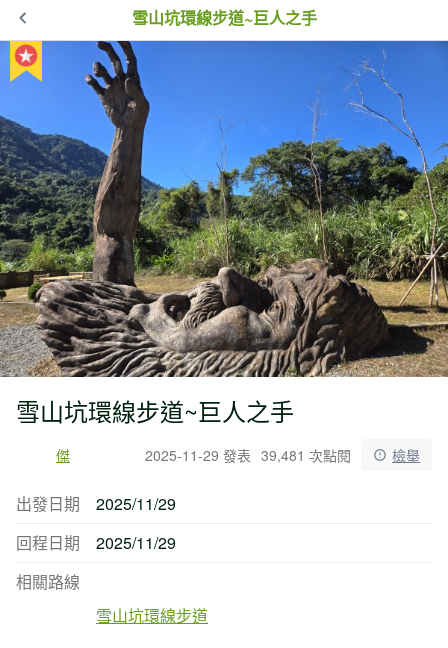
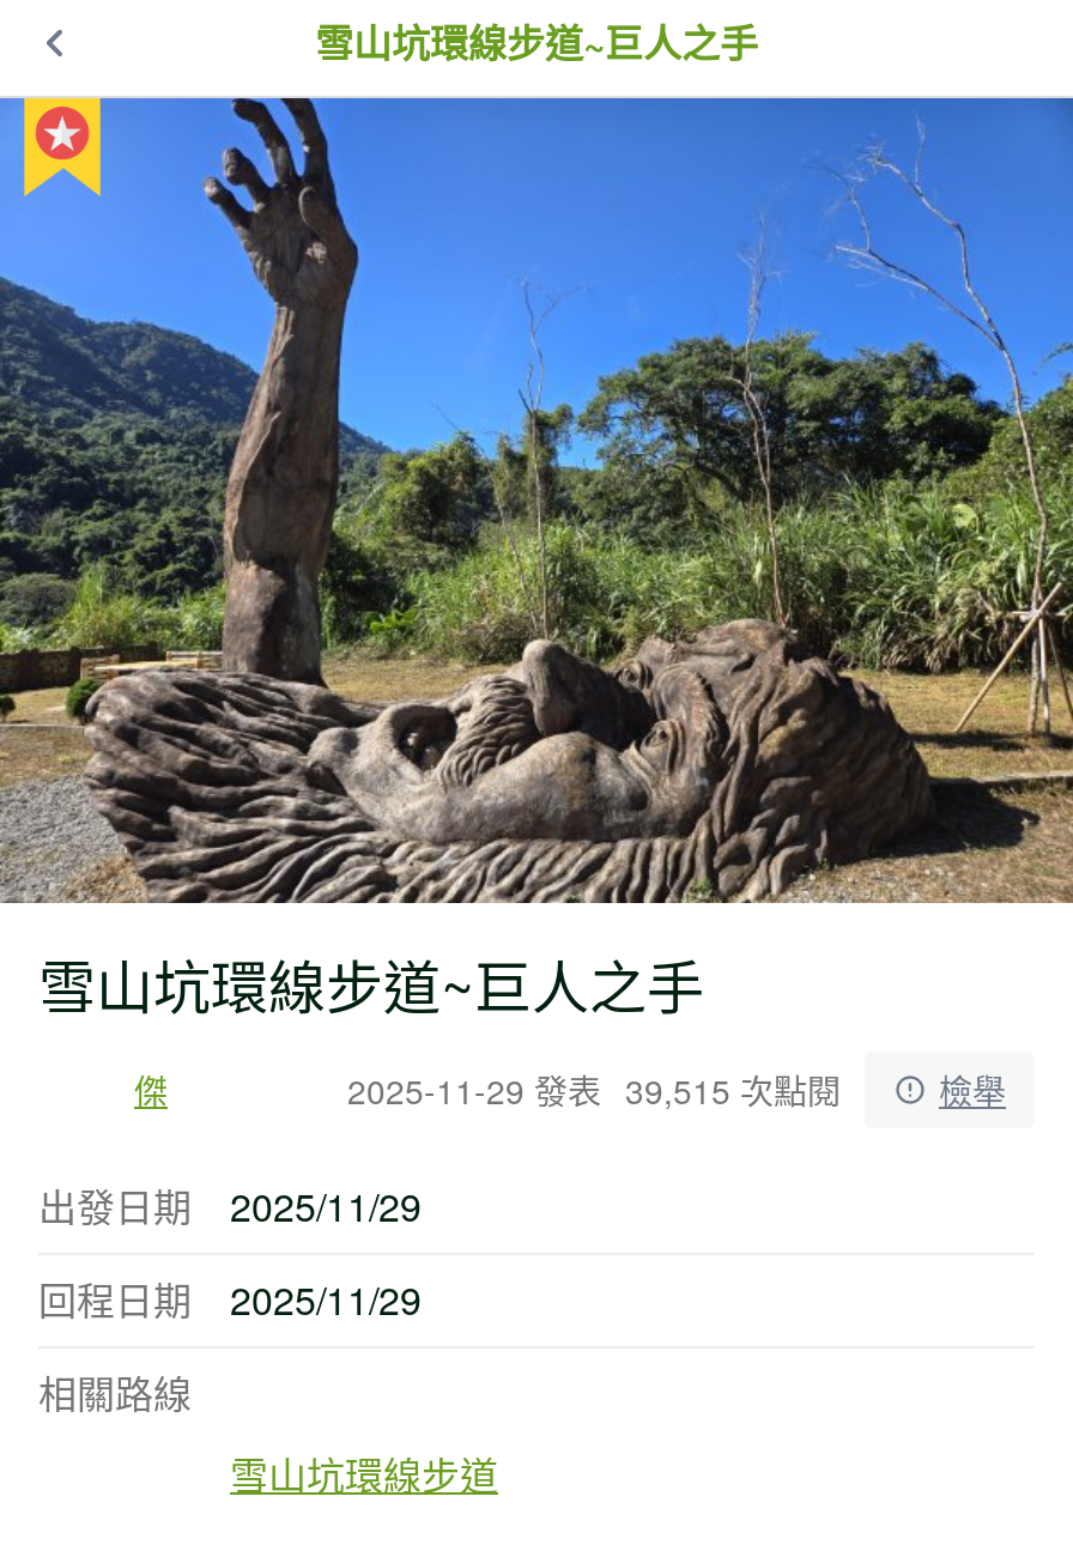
[145,445,351,465] 2025-11-29 發表 39,481 次點閱 -> [347,1066,841,1114] 2025-11-29 發表 39,515 次點閱

